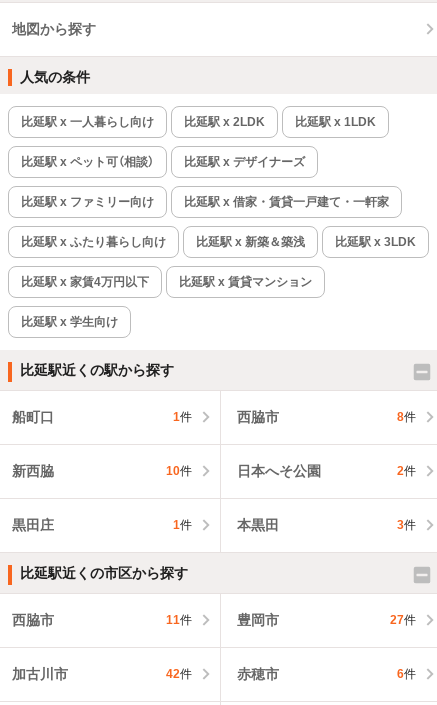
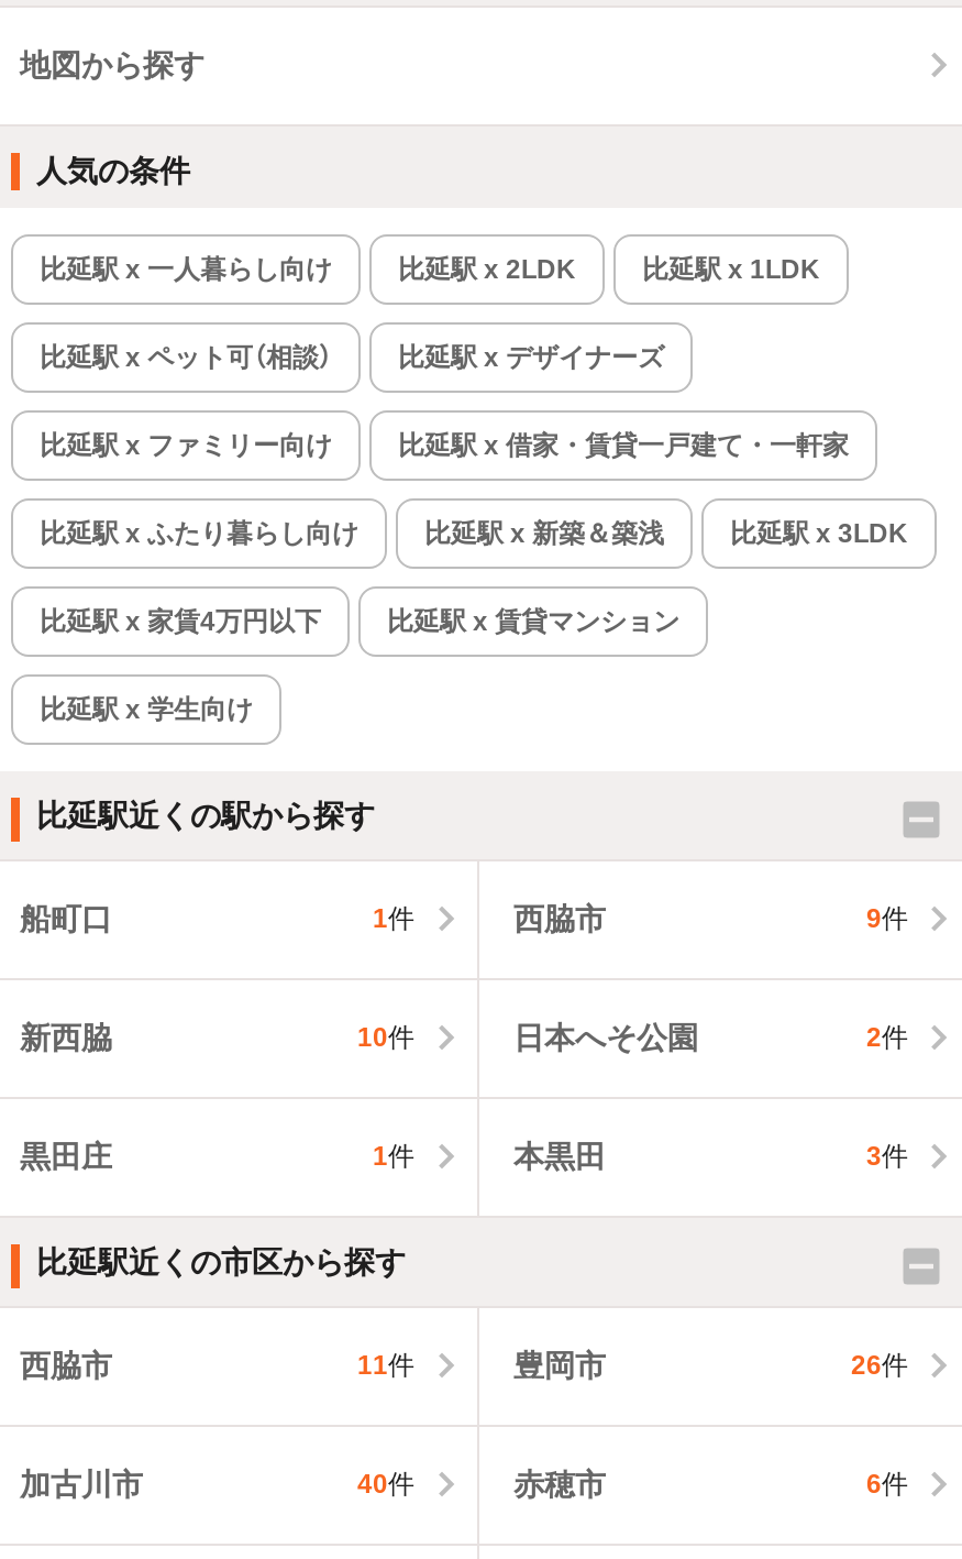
[397,410,416,424] 8件 -> [866,903,908,934] 9件
[390,613,416,627] 27件 -> [851,1350,908,1381] 26件
[165,667,191,681] 42件 -> [357,1469,414,1500] 40件

